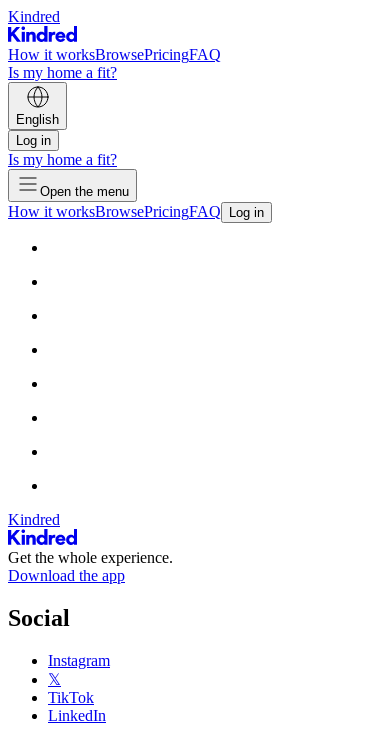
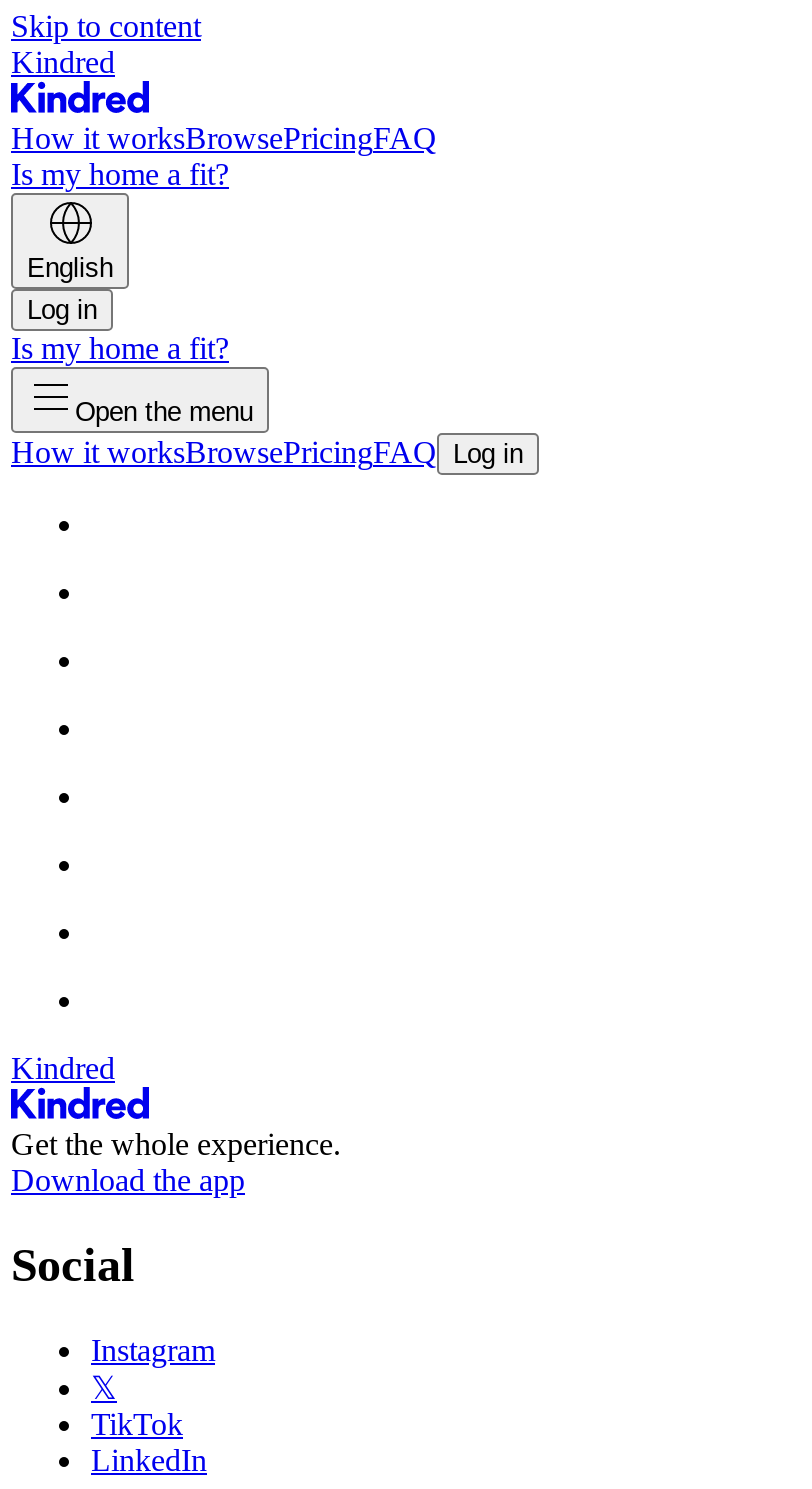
none -> [11,9,201,43] Skip to content

